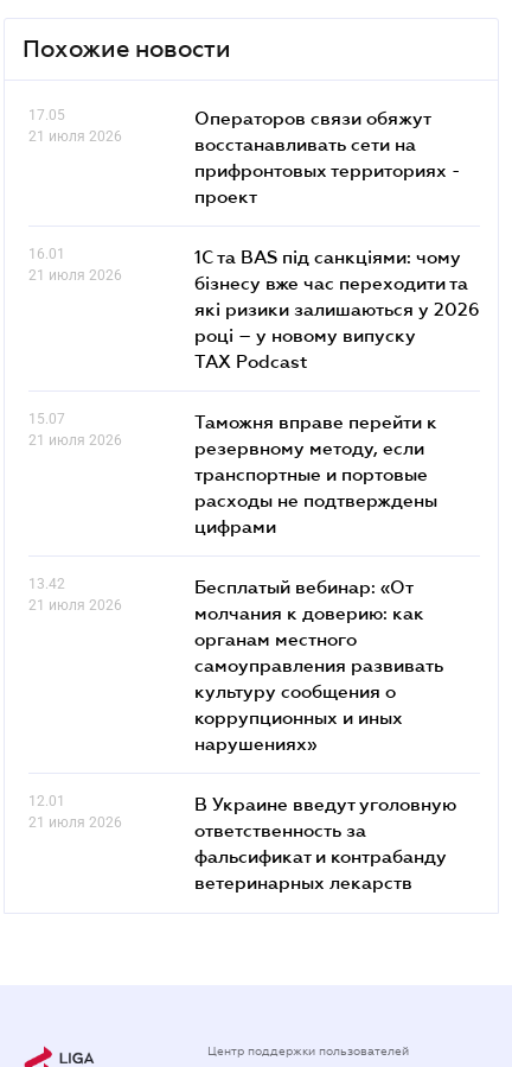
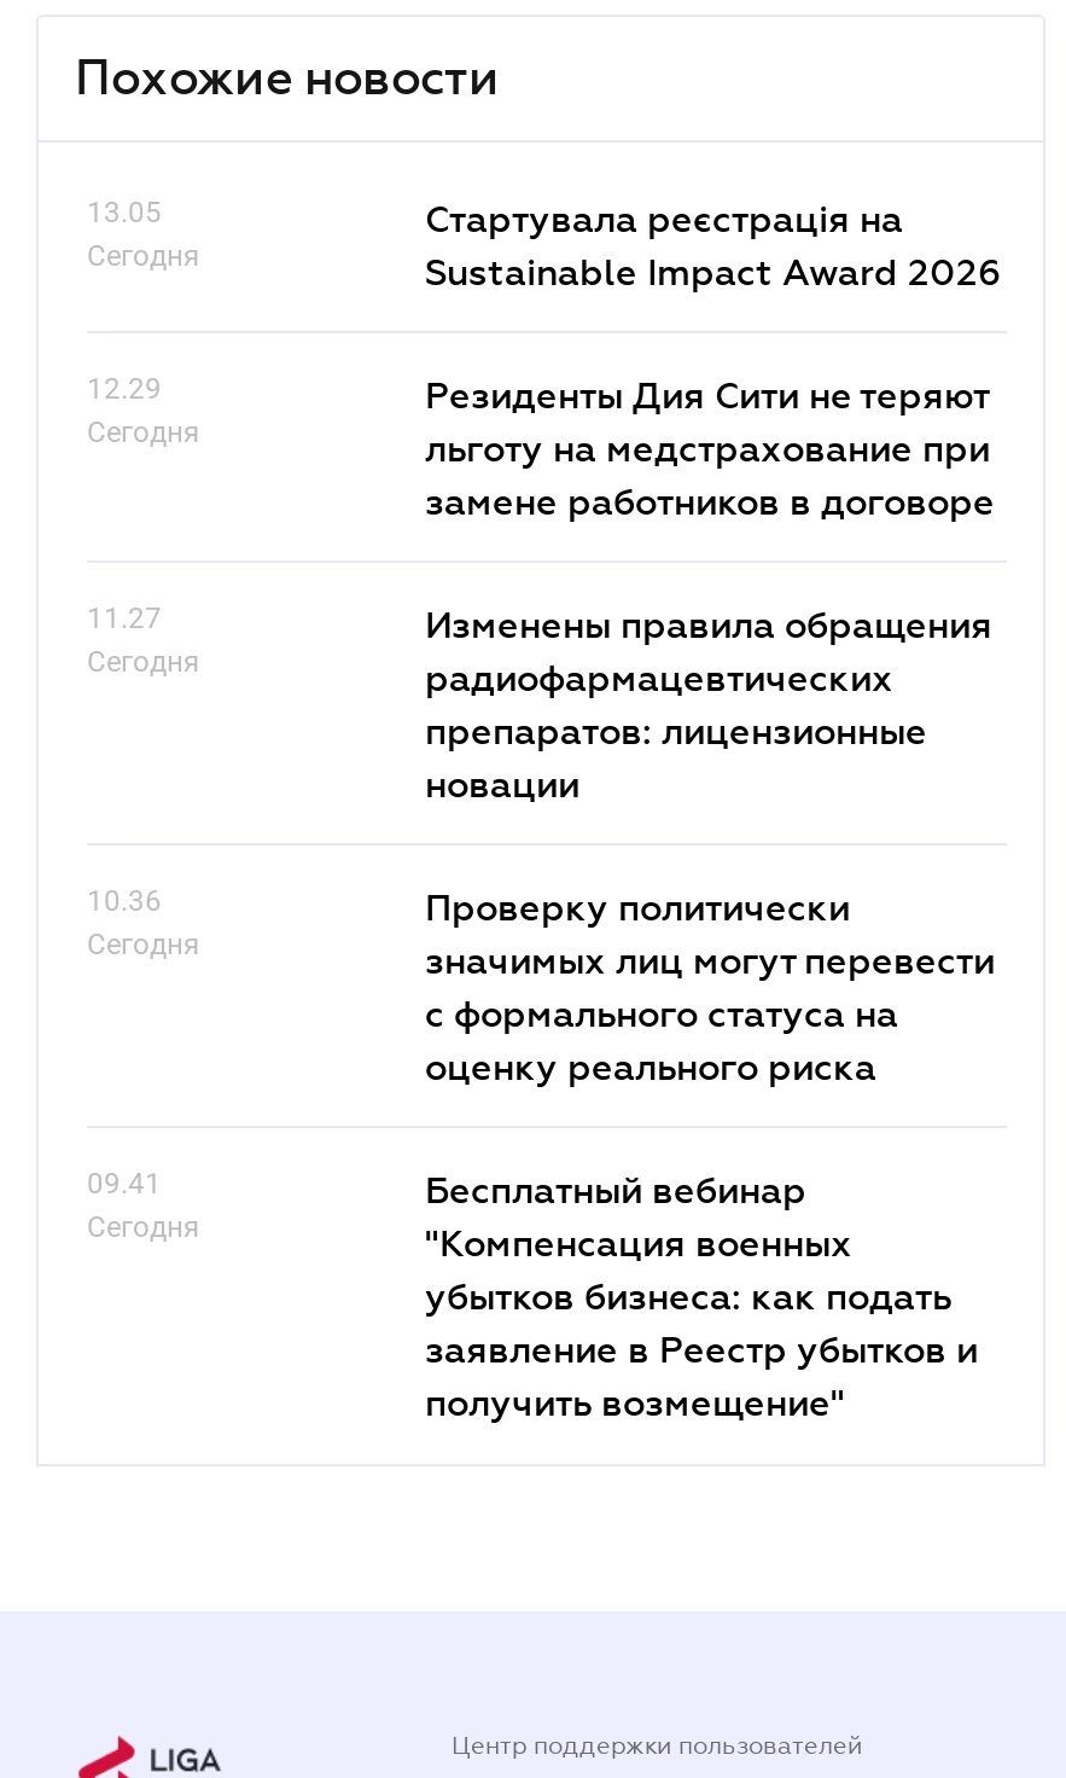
[28,106,122,144] 17.05 | 21 июля 2026 -> [87,195,200,272] 13.05 | Сегодня
[194,106,460,206] Операторов связи обяжут | восстанавливать сети на | прифронтовых территориях - | проект -> [425,195,1002,292] Стартувала реєстрація на | Sustainable Impact Award 2026
[28,245,122,283] 16.01 | 21 июля 2026 -> [87,371,200,449] 12.29 | Сегодня
[194,245,480,371] 1С та BAS під санкціями: чому | бізнесу вже час переходити та | які ризики залишаються у 2026 | році – у новому випуску | TAX Podcast -> [425,371,995,521] Резиденты Дия Сити не теряют | льготу на медстрахование при | замене работников в договоре
[28,410,122,448] 15.07 | 21 июля 2026 -> [87,601,200,678] 11.27 | Сегодня
[194,410,437,536] Таможня вправе перейти к | резервному методу, если | транспортные и портовые | расходы не подтверждены | цифрами -> [425,601,992,804] Изменены правила обращения | радиофармацевтических | препаратов: лицензионные | новации
[28,575,122,613] 13.42 | 21 июля 2026 -> [87,883,200,961] 10.36 | Сегодня
[194,575,443,753] Бесплатый вебинар: «От | молчания к доверию: как | органам местного | самоуправления развивать | культуру сообщения о | коррупционных и иных | нарушениях» -> [425,883,995,1086] Проверку политически | значимых лиц могут перевести | с формального статуса на | оценку реального риска
[28,792,122,830] 12.01 | 21 июля 2026 -> [87,1166,200,1243] 09.41 | Сегодня
[194,792,456,892] В Украине введут уголовную | ответственность за | фальсификат и контрабанду | ветеринарных лекарств -> [425,1166,978,1422] Бесплатный вебинар | "Компенсация военных | убытков бизнеса: как подать | заявление в Реестр убытков и | получить возмещение"

